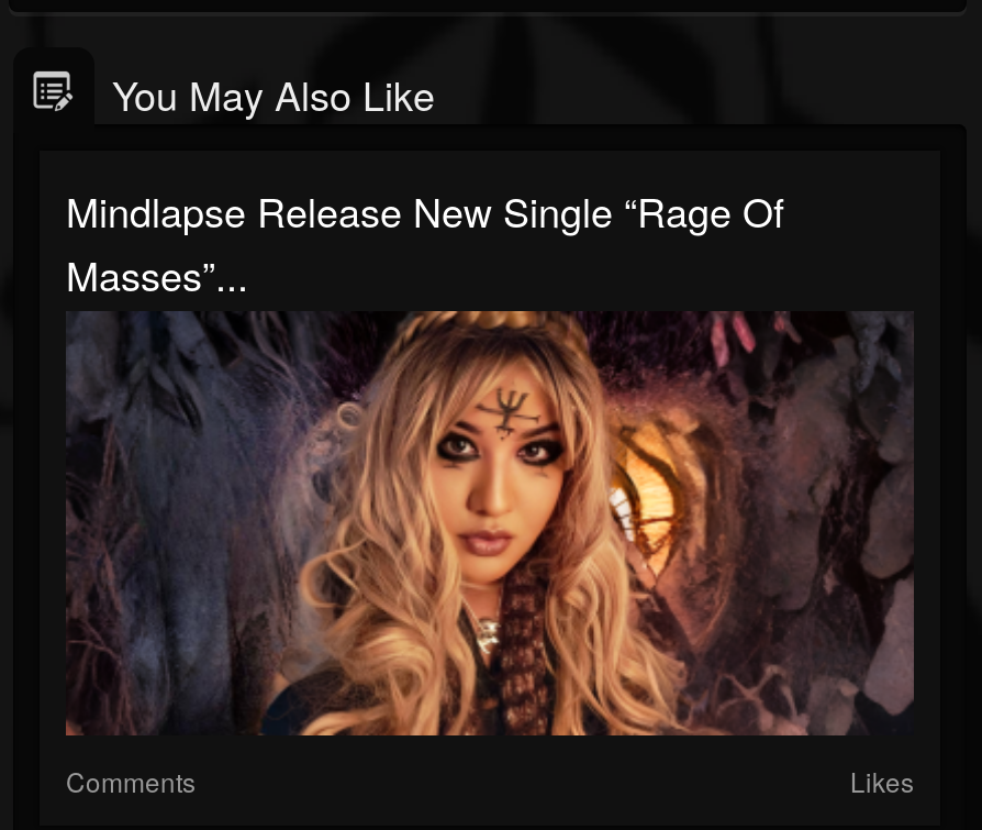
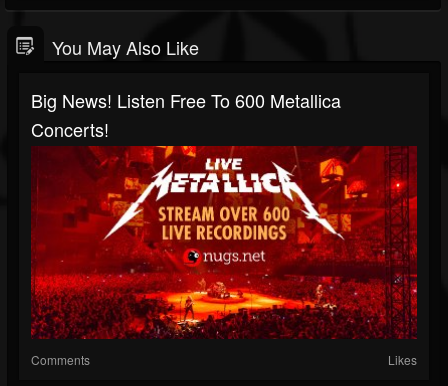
[66,181,784,302] Mindlapse Release New Single “Rage Of | Masses”... -> [31,87,341,142] Big News! Listen Free To 600 Metallica | Concerts!
[66,309,914,738] [image] -> [30,145,418,340] [image]

